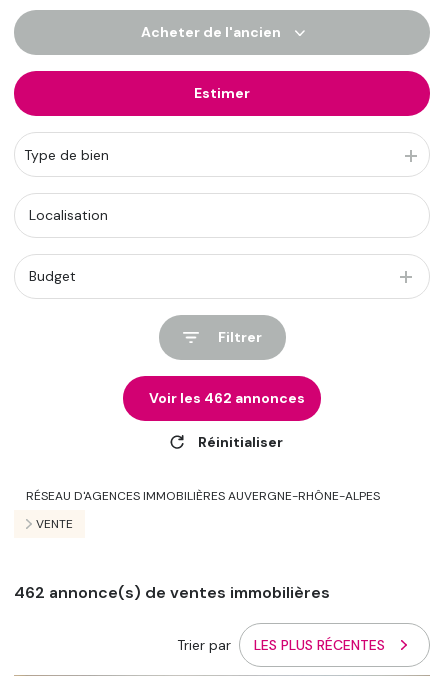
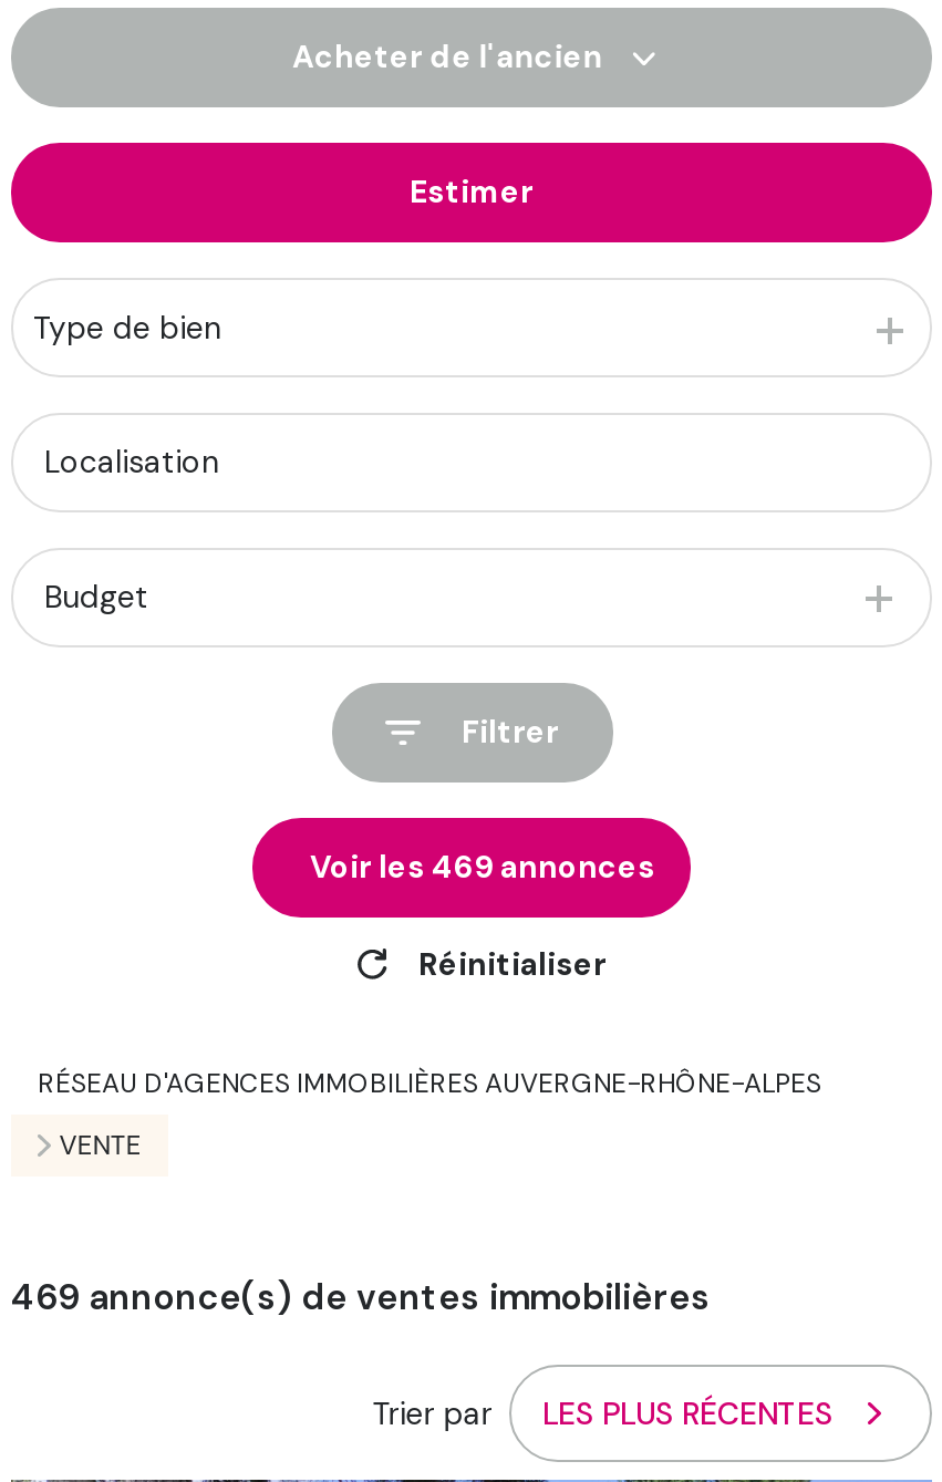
[149,389,305,407] Voir les 462 annonces -> [310,847,655,887] Voir les 469 annonces
[14,582,330,603] 462 annonce(s) de ventes immobilières -> [11,1273,711,1320] 469 annonce(s) de ventes immobilières

